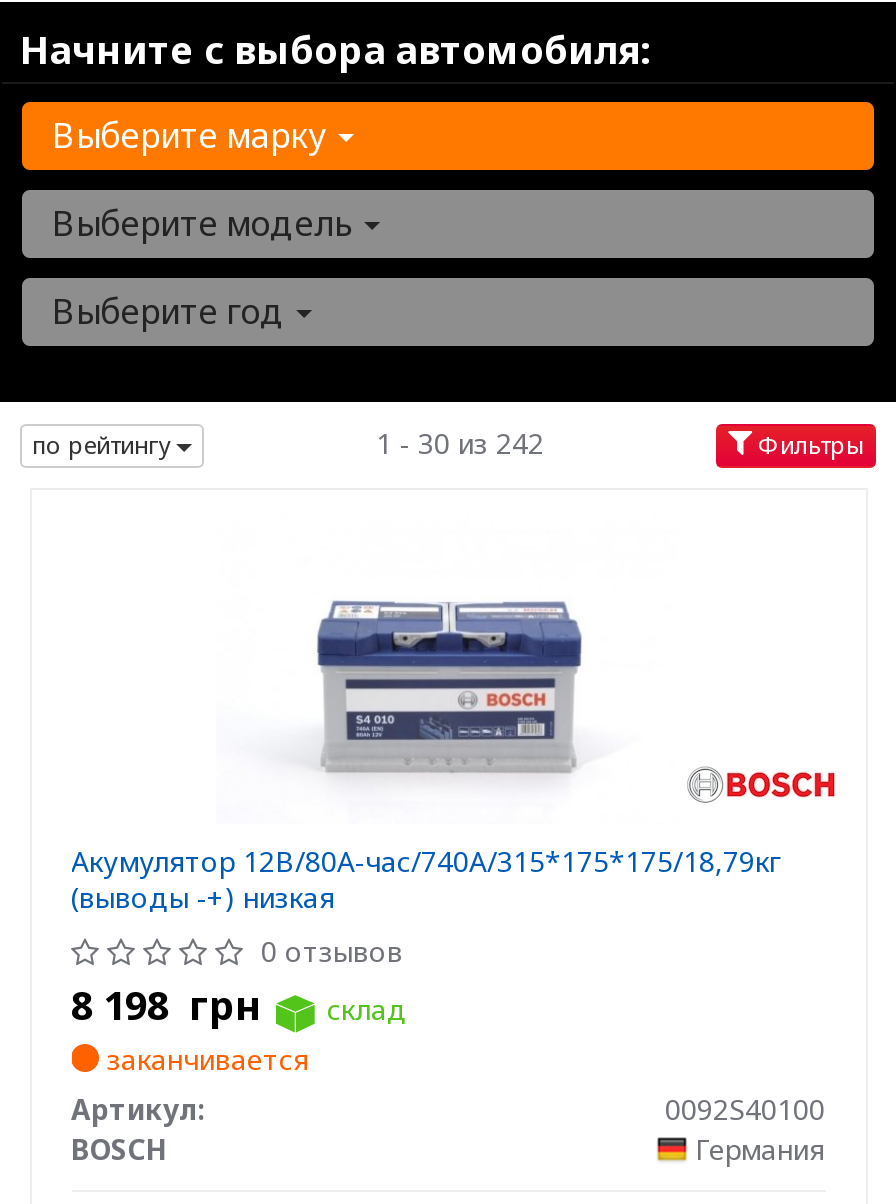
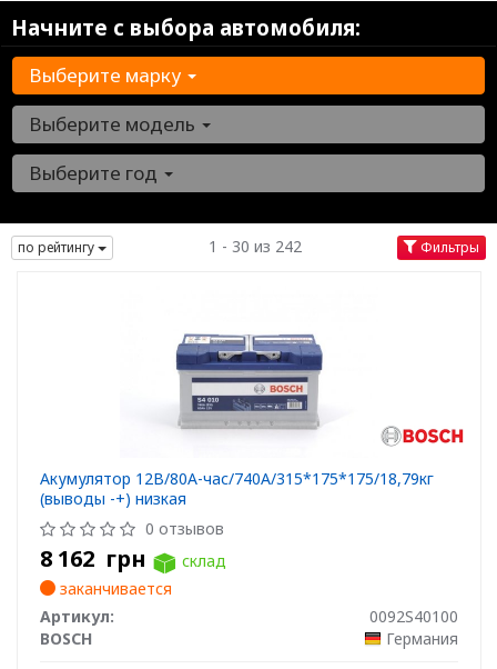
[71,978,407,1032] 8 198 грн склад -> [39,544,226,574] 8 162 грн склад

